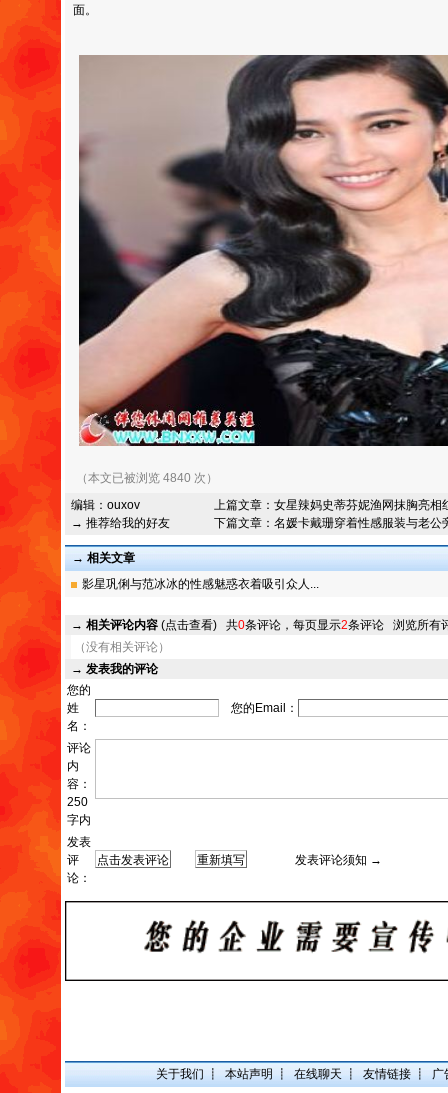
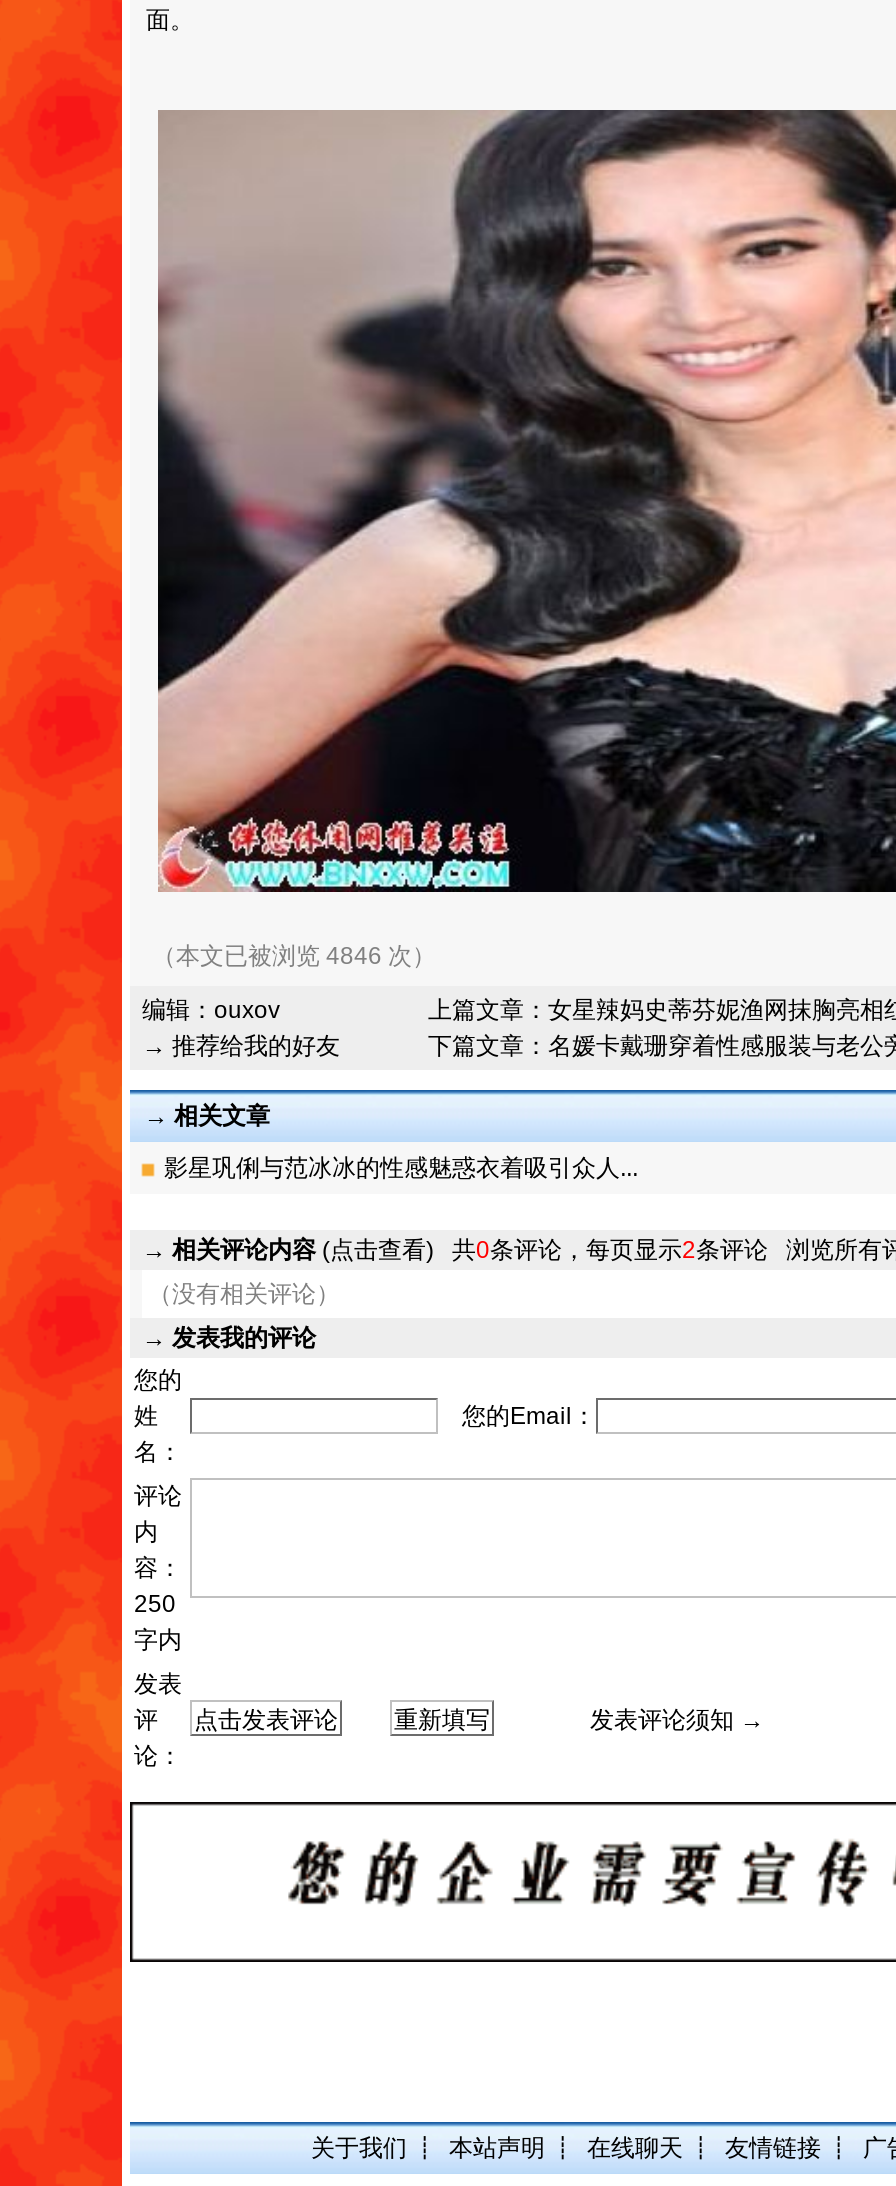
[76,471,218,485] （本文已被浏览 4840 次） -> [152,942,436,970] （本文已被浏览 4846 次）

